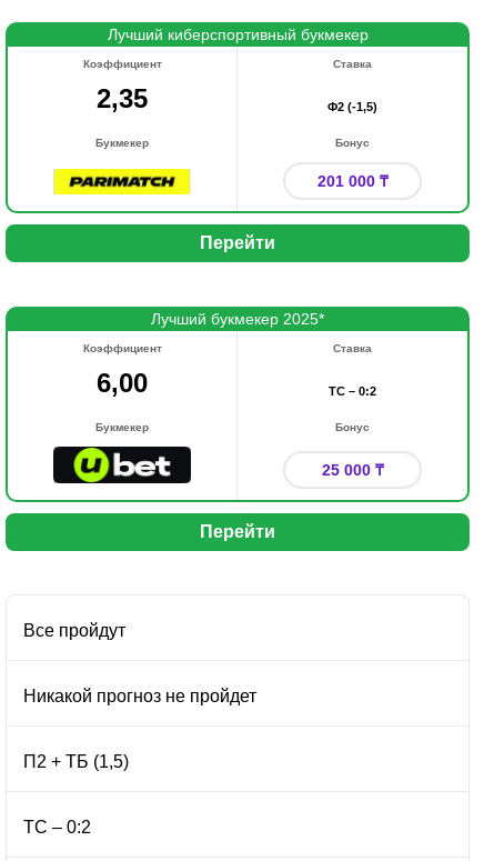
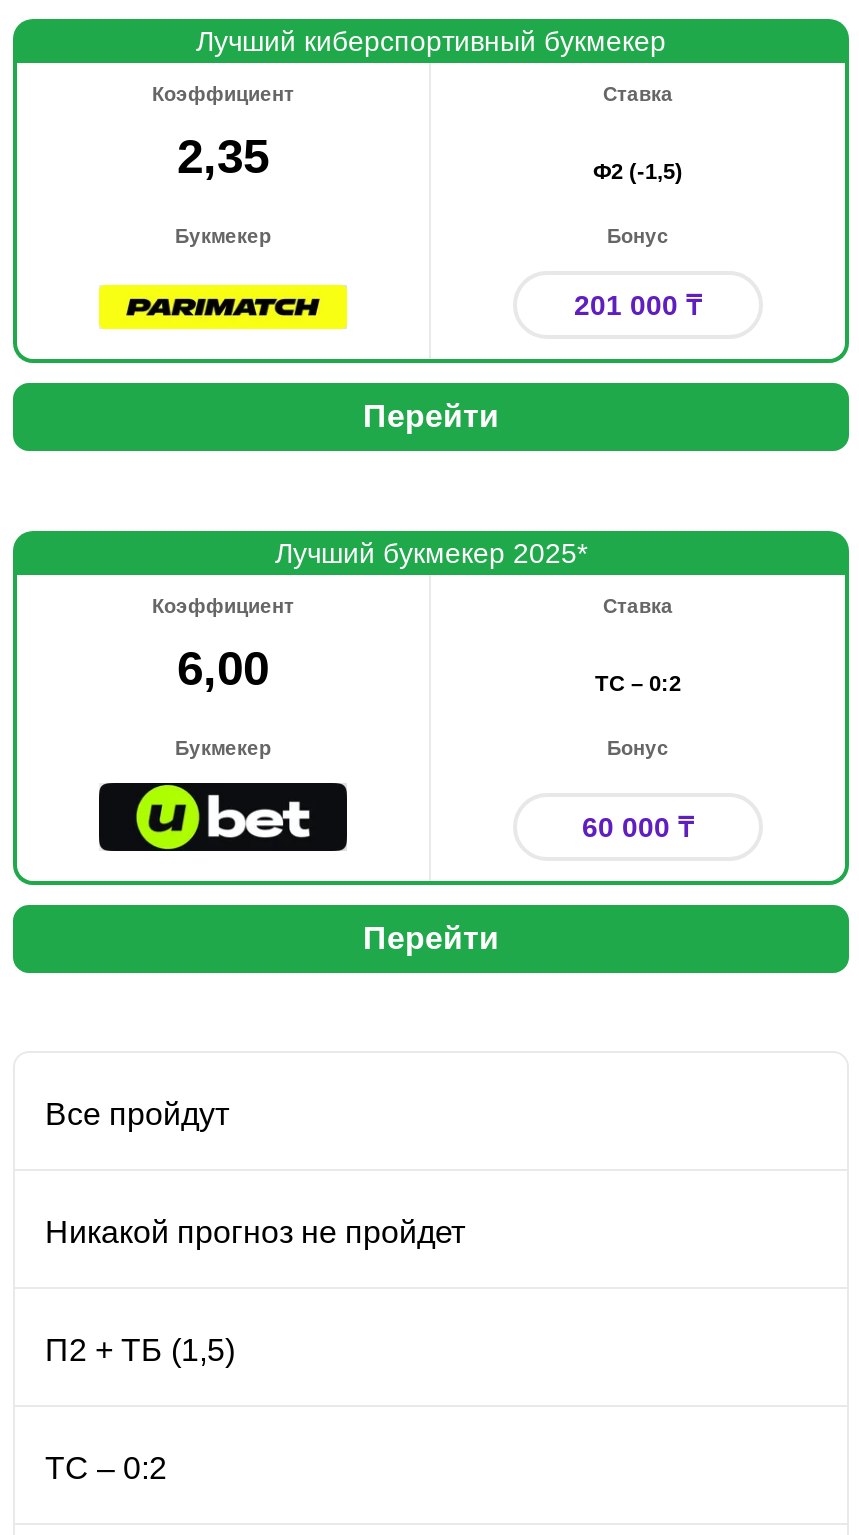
[321,461,384,479] 25 000 ₸ -> [582,811,694,843] 60 000 ₸

